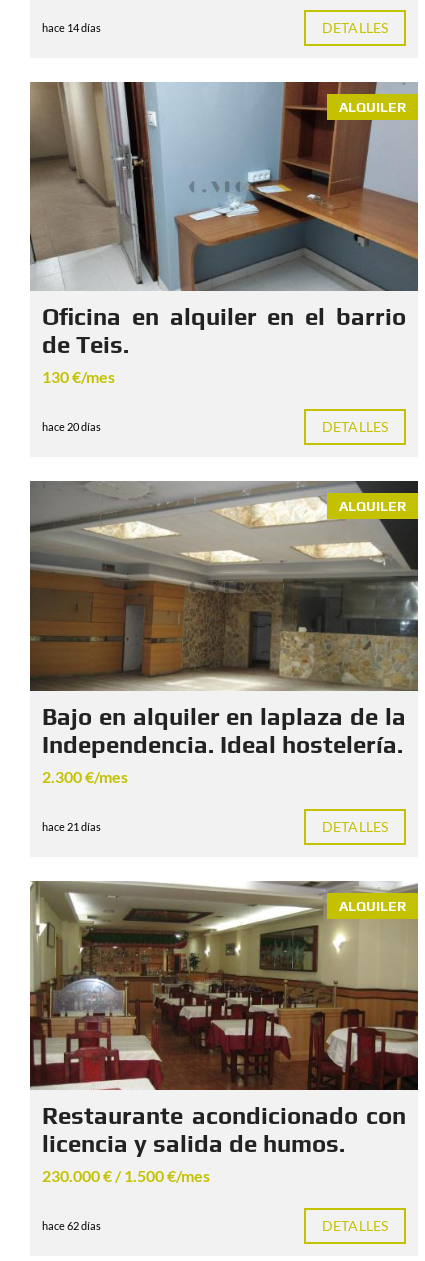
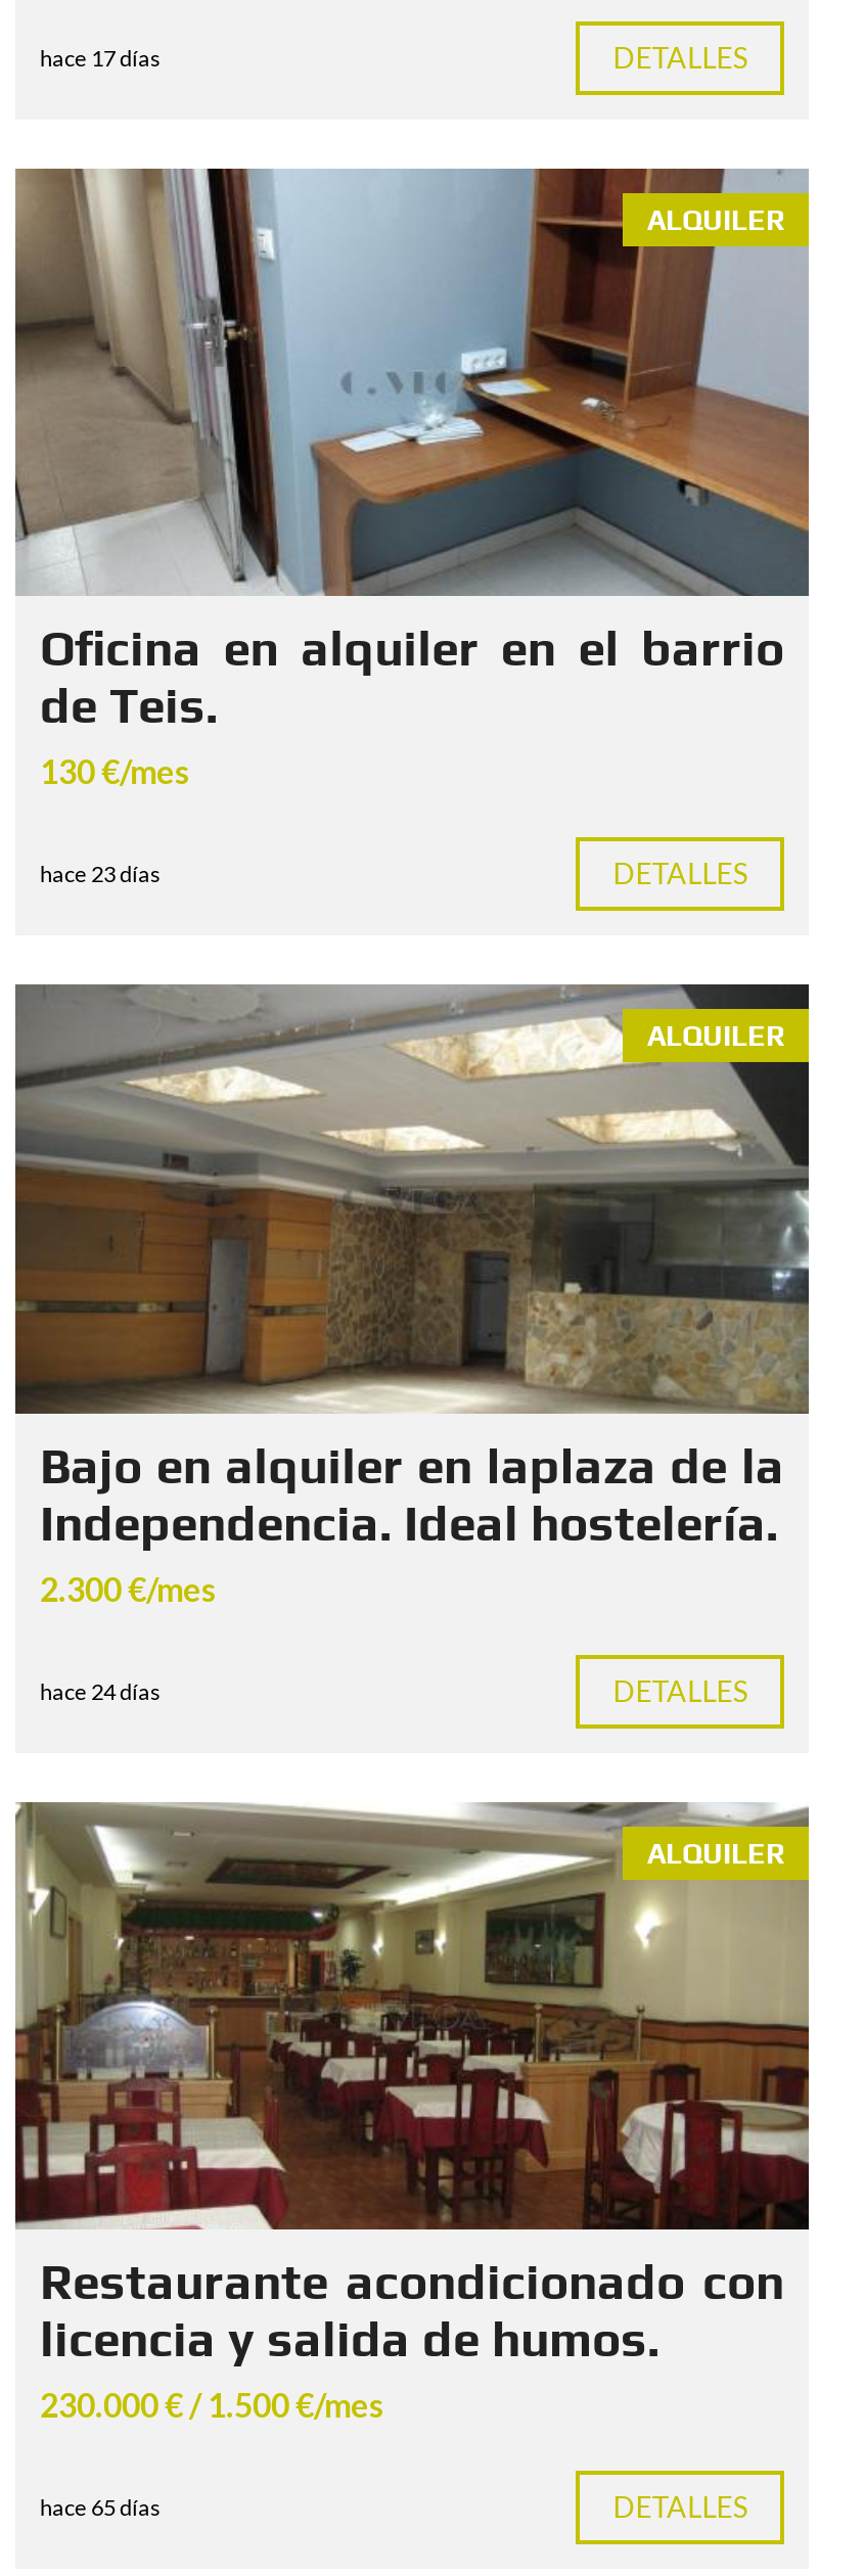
[42,21,101,34] hace 14 días -> [40,44,161,70] hace 17 días
[42,420,101,433] hace 20 días -> [40,860,161,887] hace 23 días
[42,820,101,833] hace 21 días -> [40,1677,161,1704] hace 24 días
[42,1219,101,1232] hace 62 días -> [40,2494,161,2520] hace 65 días

